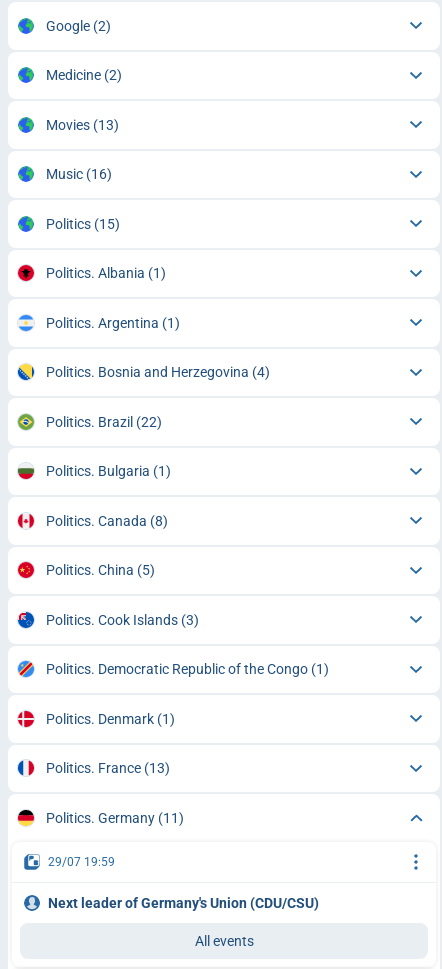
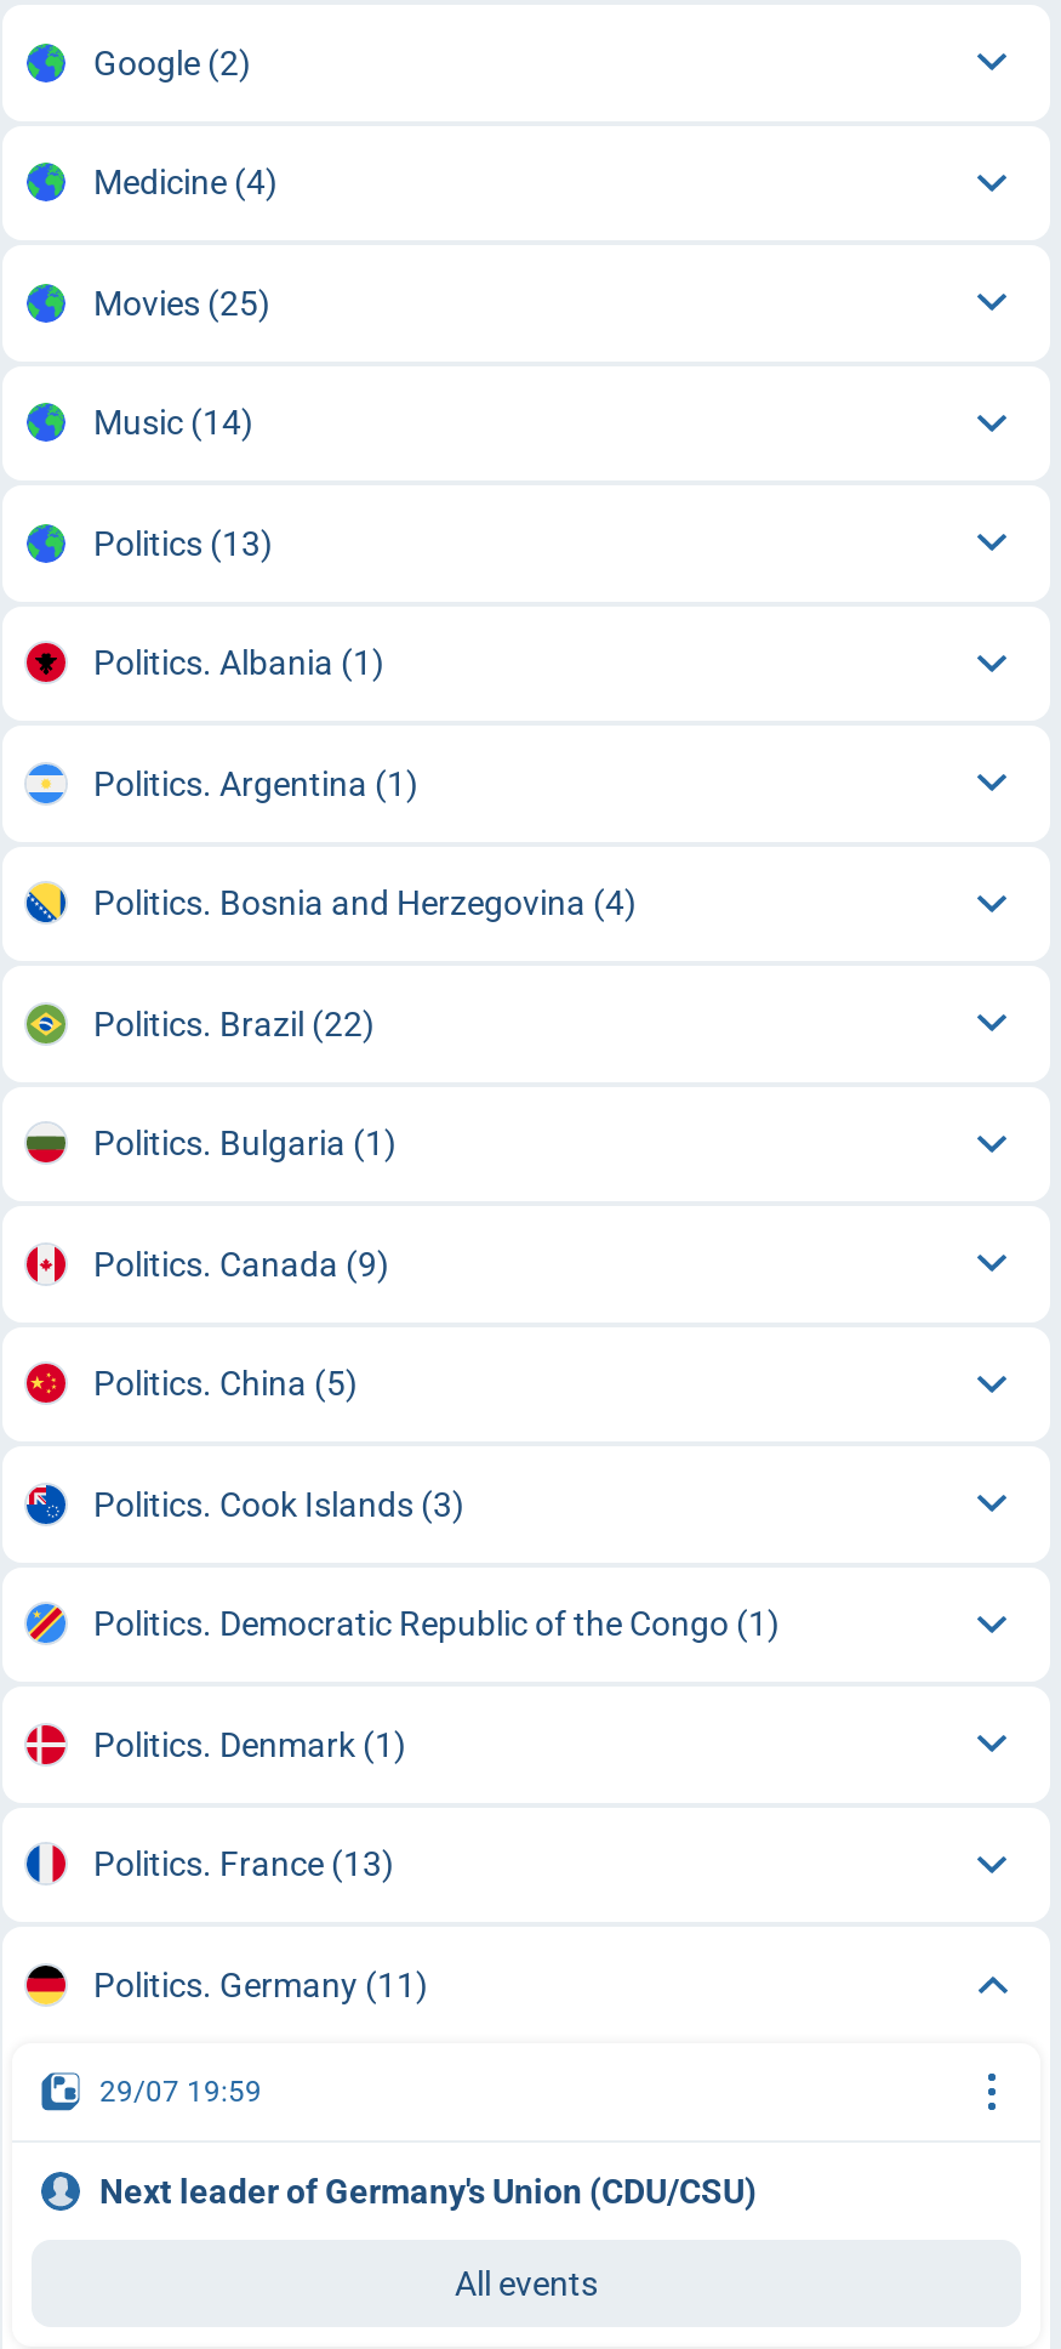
[45,67,121,83] Medicine (2) -> [93,163,278,202] Medicine (4)
[45,117,118,133] Movies (13) -> [93,283,270,322] Movies (25)
[45,166,111,182] Music (16) -> [93,403,253,442] Music (14)
[45,216,119,232] Politics (15) -> [93,524,273,562] Politics (13)
[45,513,167,529] Politics. Canada (8) -> [93,1244,389,1283] Politics. Canada (9)

